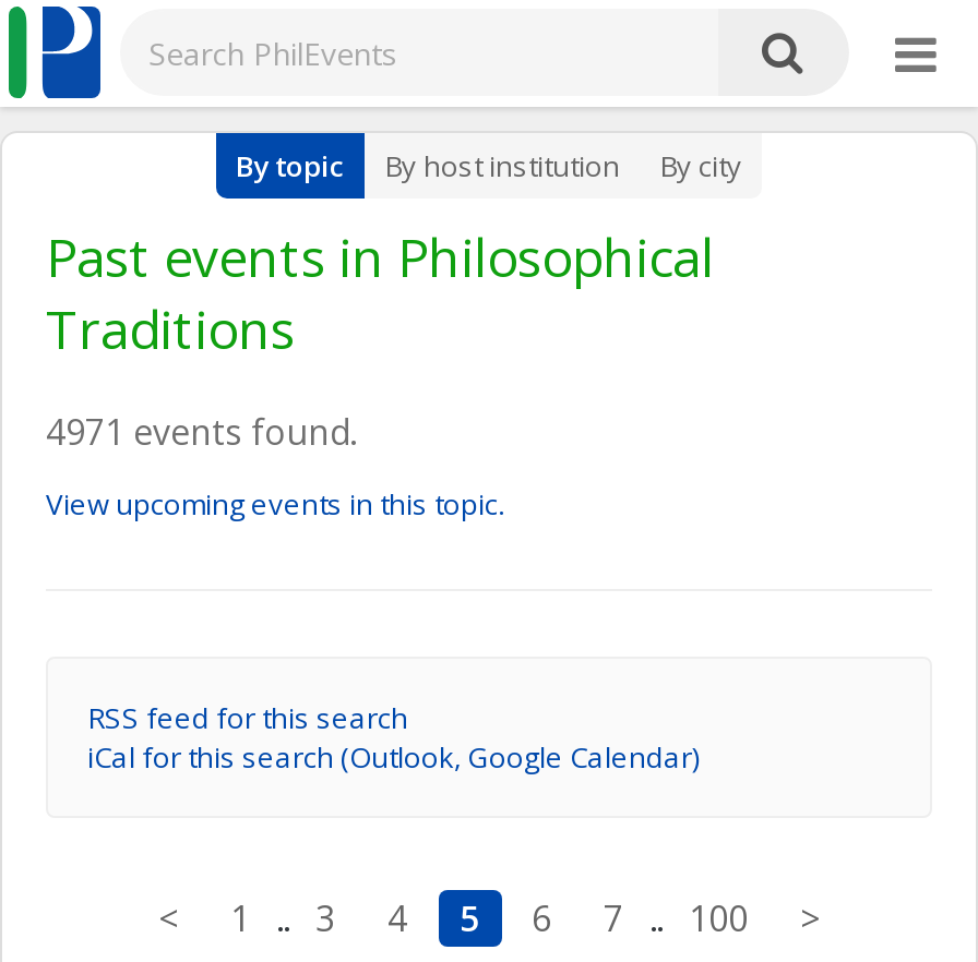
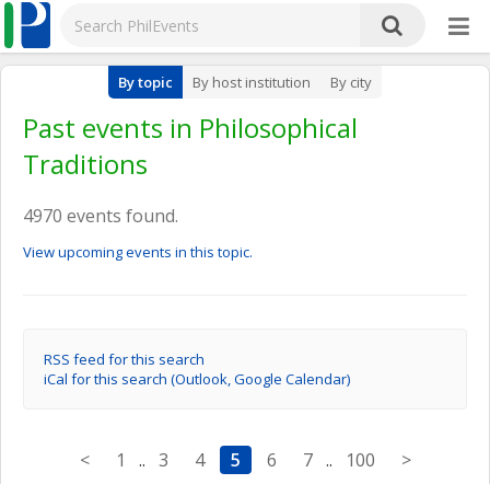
[46,408,356,456] 4971 events found. -> [23,204,178,228] 4970 events found.

